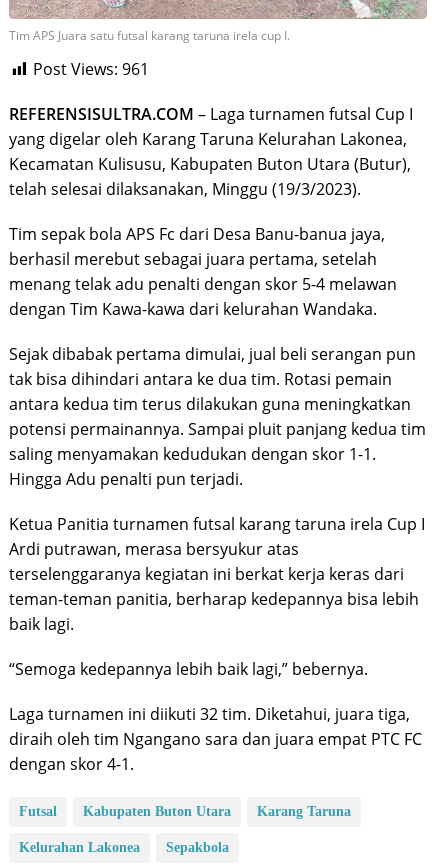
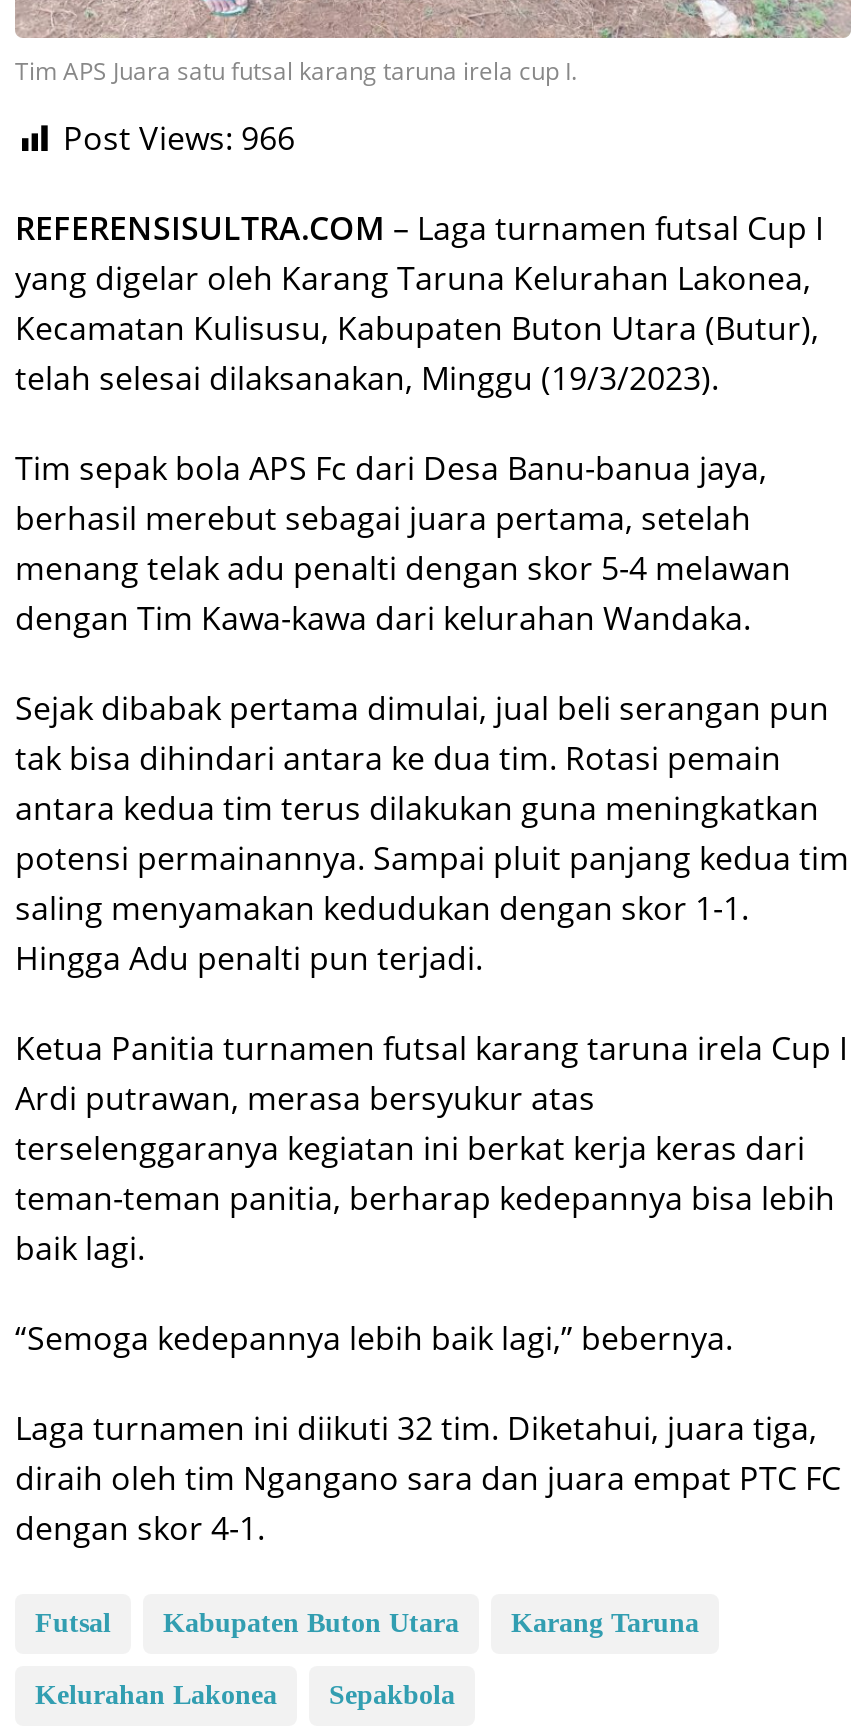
[33,58,149,80] Post Views: 961 -> [63,116,295,160] Post Views: 966

